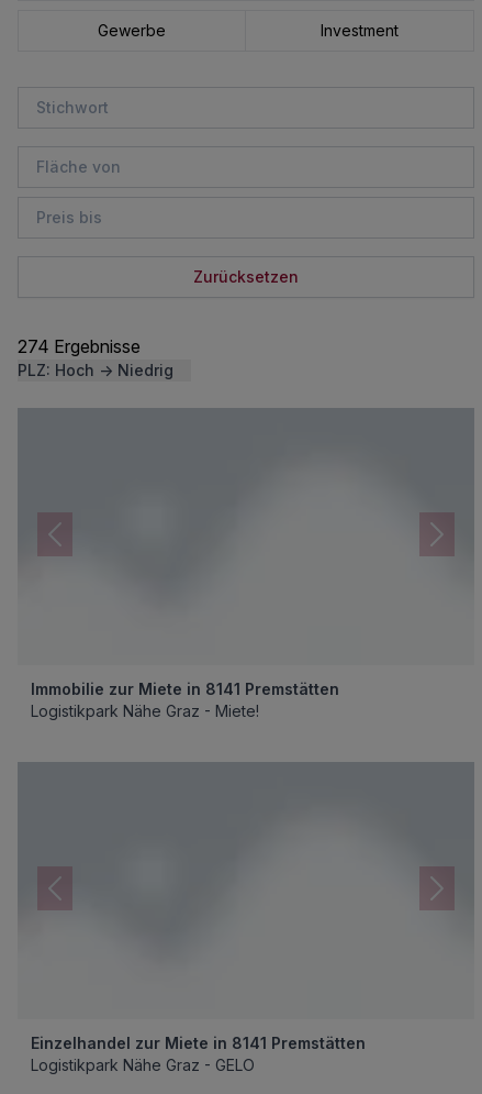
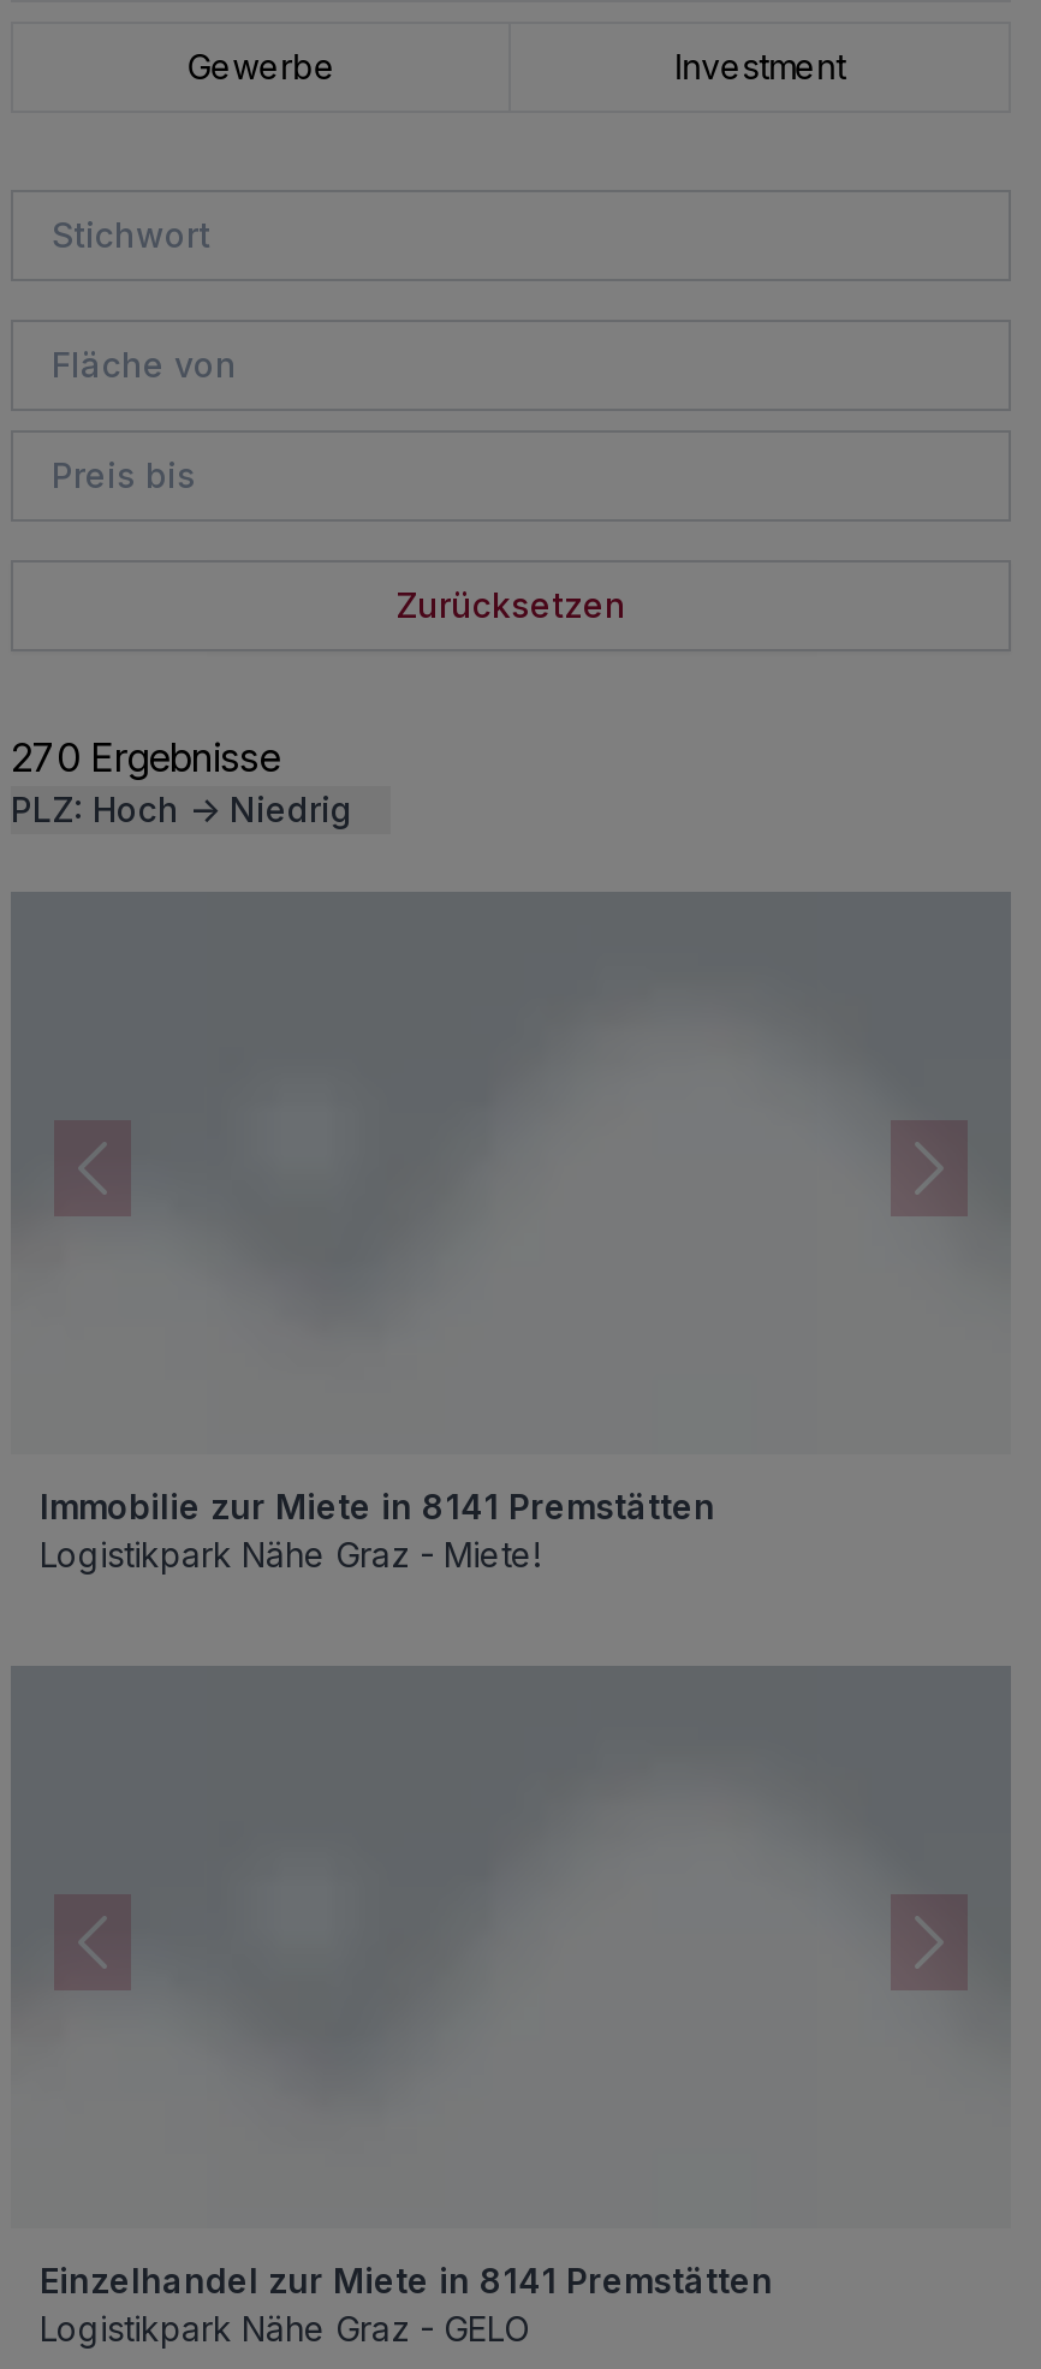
[18,335,141,357] 274 Ergebnisse -> [11,733,280,781] 270 Ergebnisse

